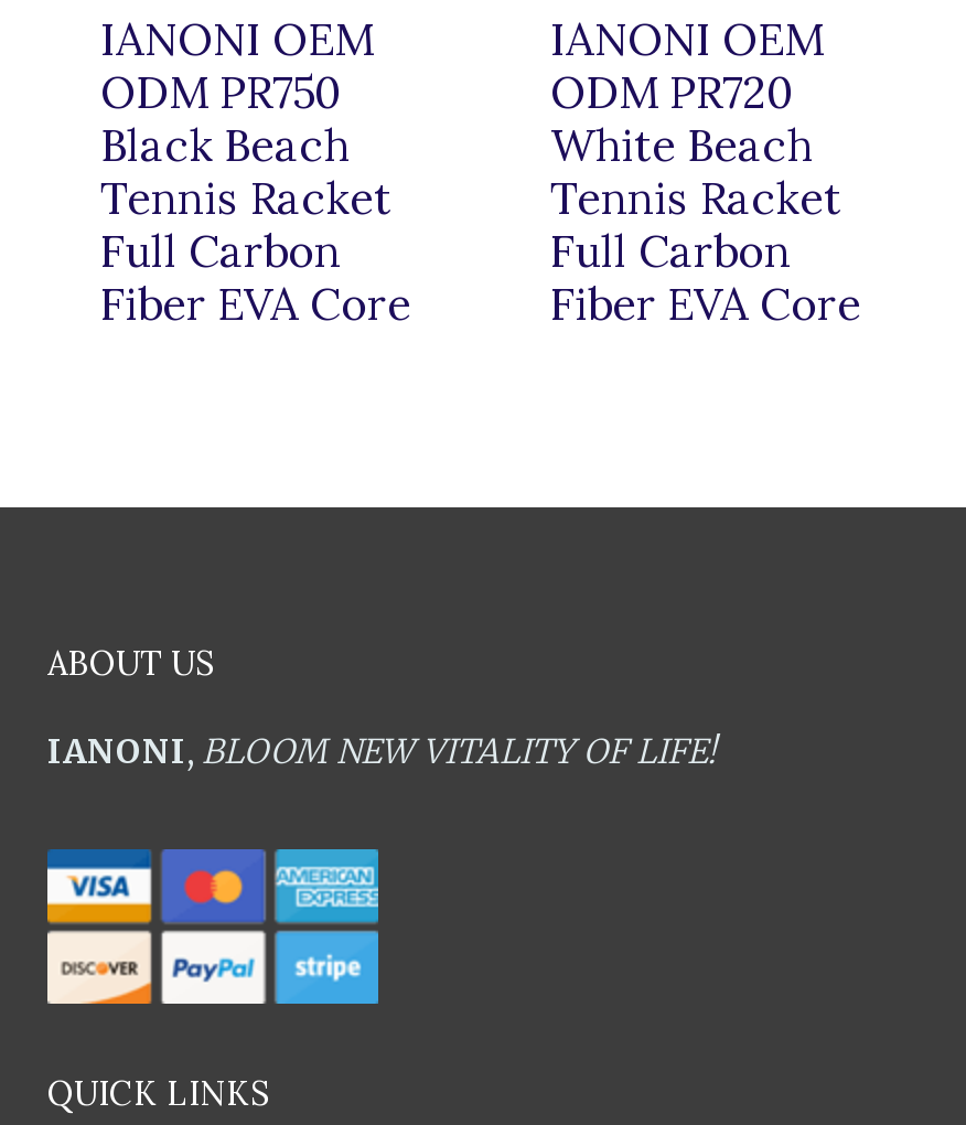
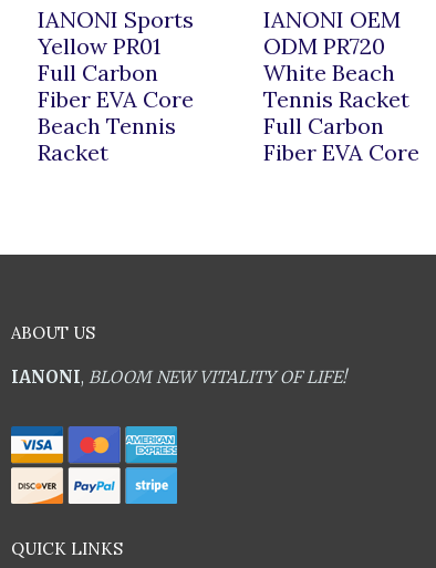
[100,11,391,225] IANONI OEM | ODM PR750 | Black Beach | Tennis Racket -> [38,5,194,60] IANONI Sports | Yellow PR01
moved [100,222,411,330] -> [38,58,194,113]: Full Carbon | Fiber EVA Core
none -> [38,112,176,166] Beach Tennis | Racket

